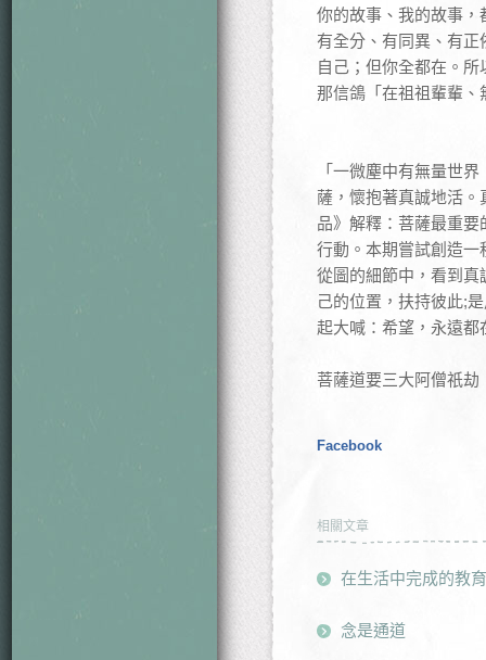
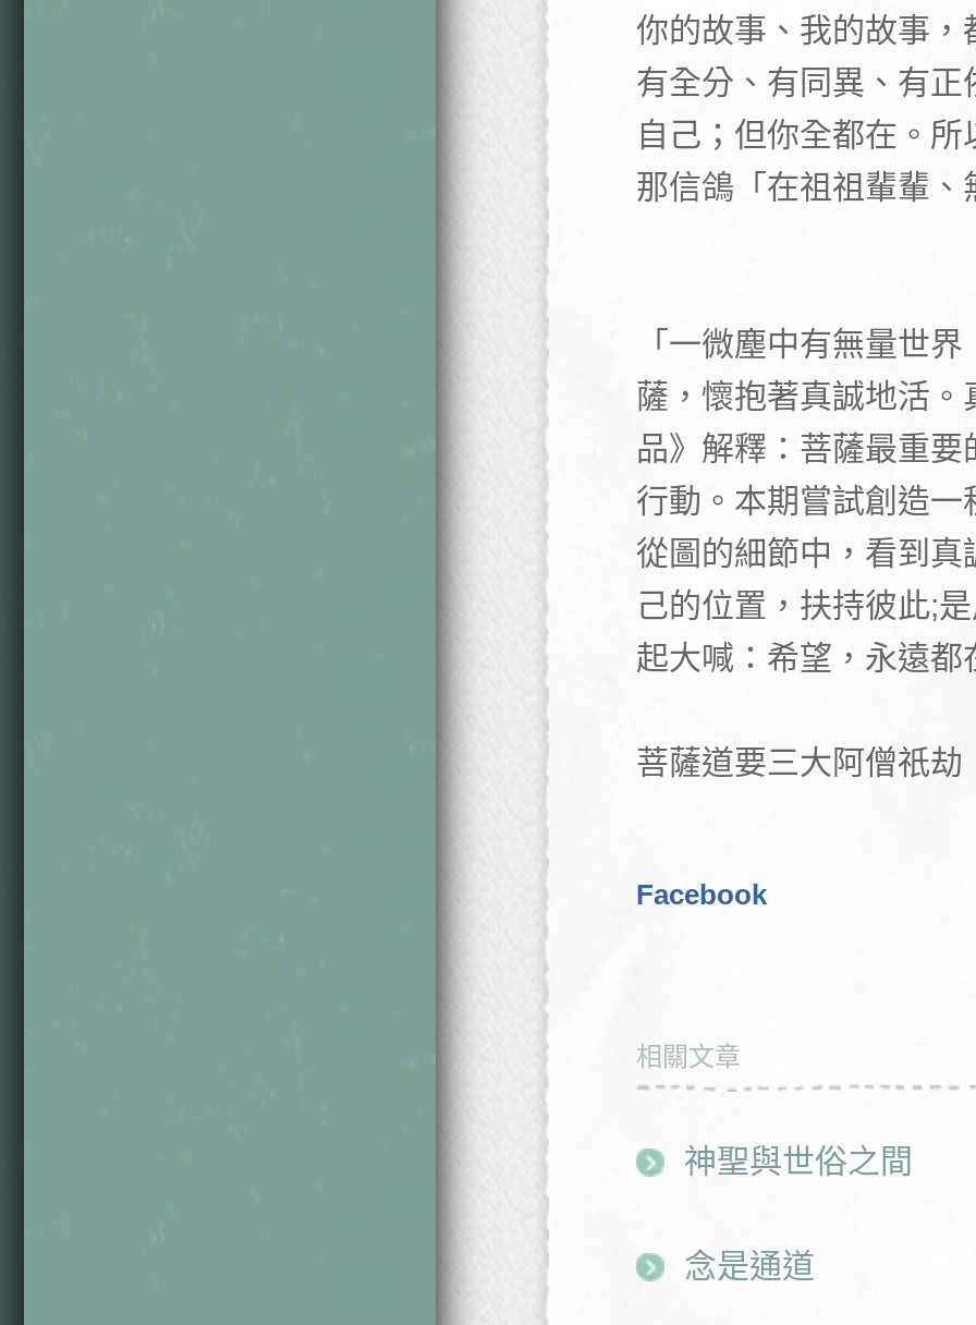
[341,569,486,587] 在生活中完成的教育 -> [684,1142,913,1179] 神聖與世俗之間

